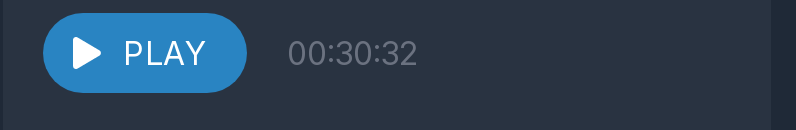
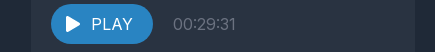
[123,33,417,73] PLAY 00:30:32 -> [91,14,236,34] PLAY 00:29:31

